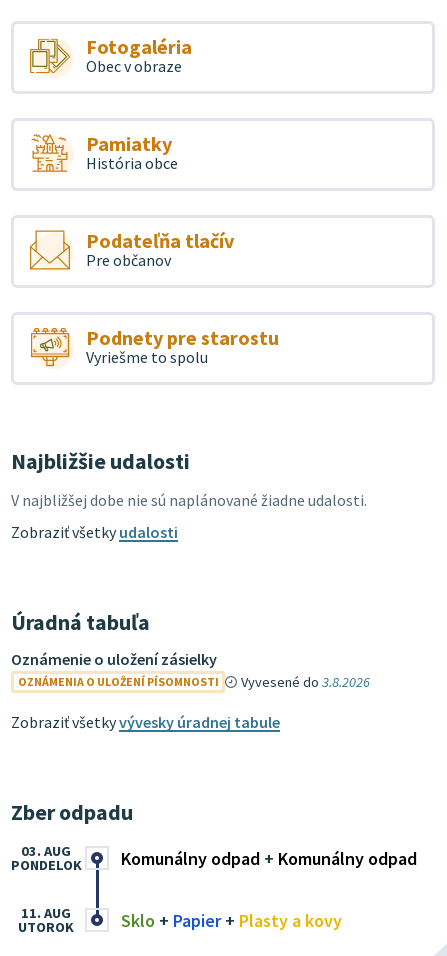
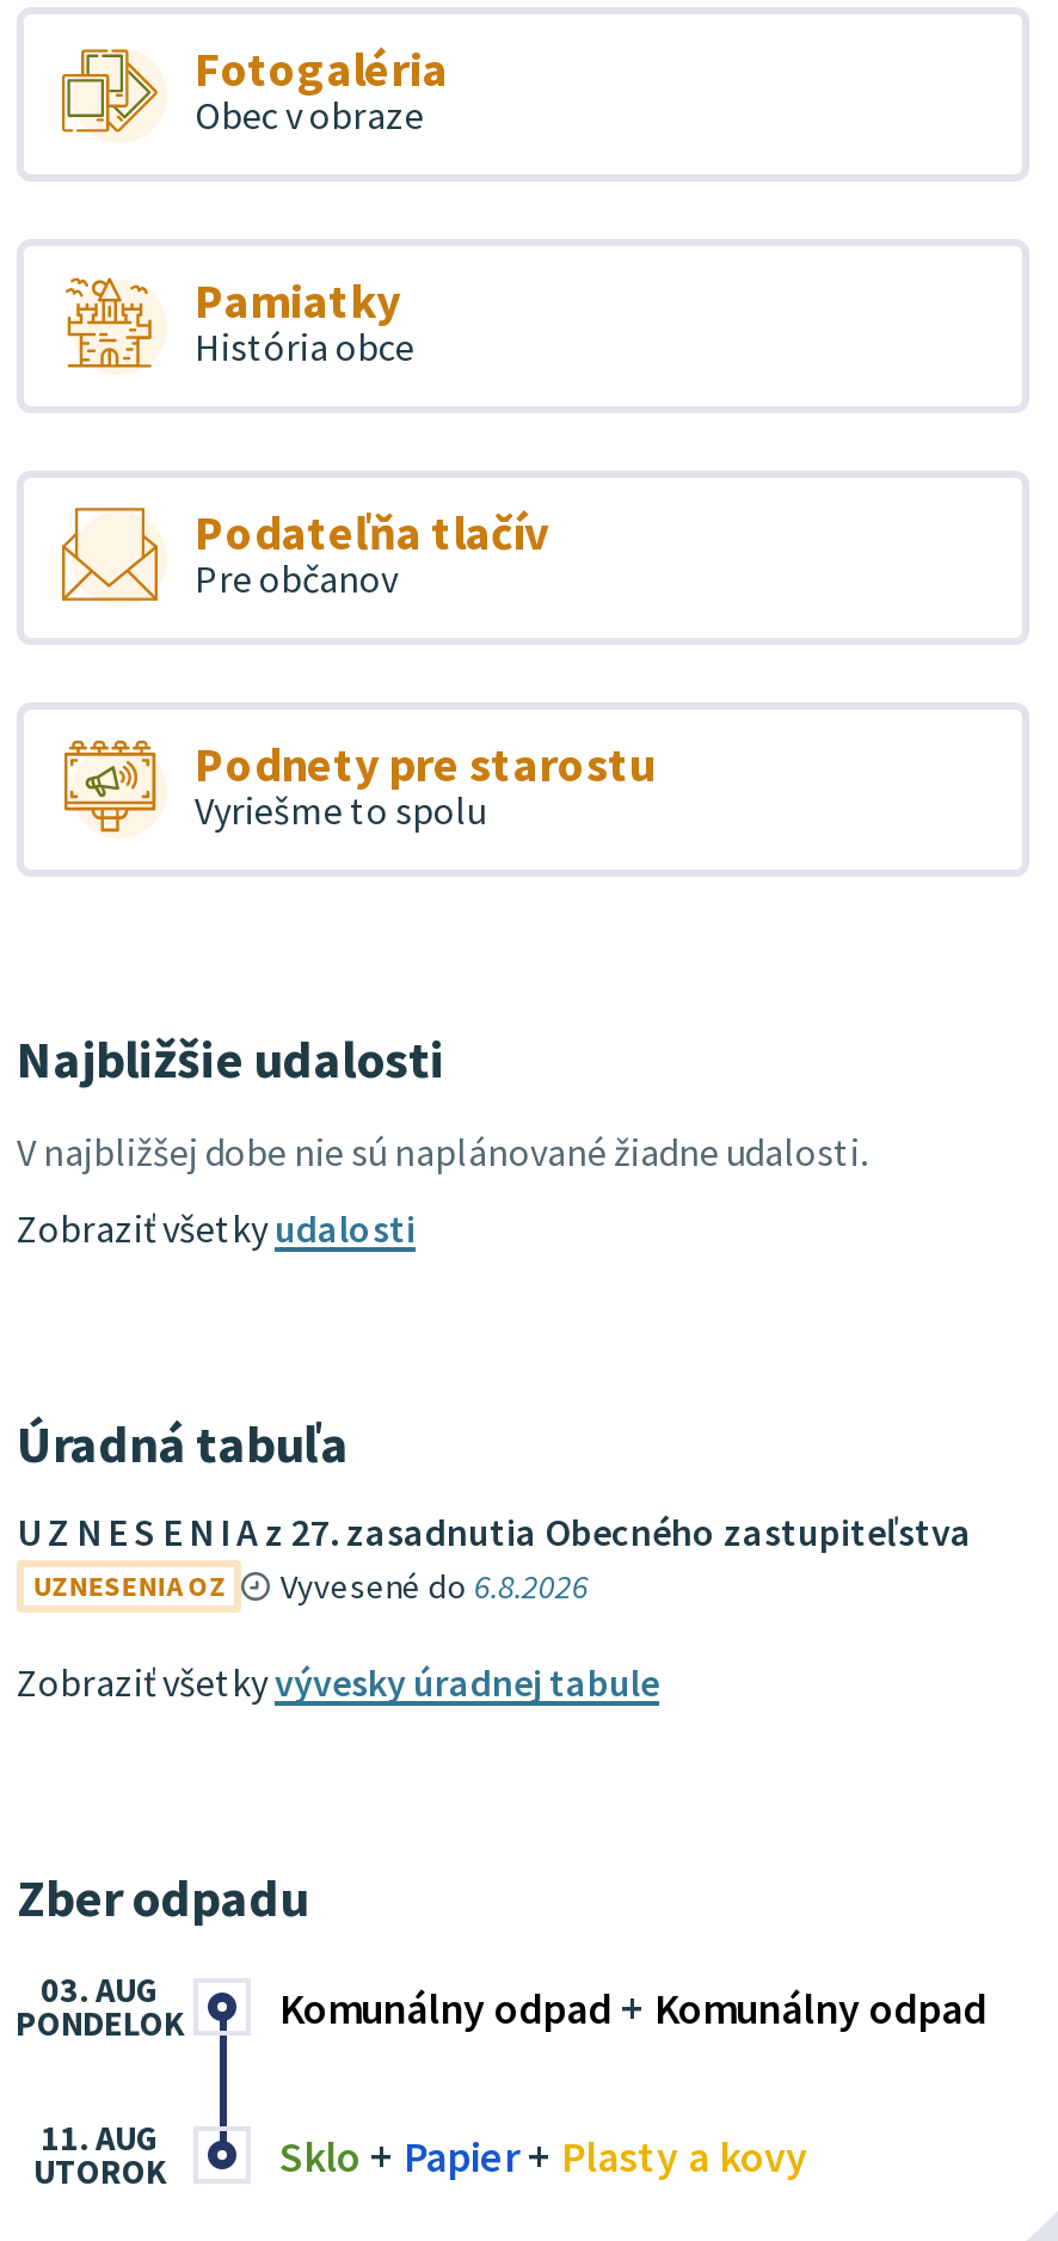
[11,649,370,691] Oznámenie o uložení zásielky | OZNÁMENIA O ULOŽENÍ PÍSOMNOSTI | Vyvesené do 3.8.2026 -> [17,1508,972,1608] U Z N E S E N I A z 27. zasadnutia Obecného zastupiteľstva | UZNESENIA OZ | Vyvesené do 6.8.2026

